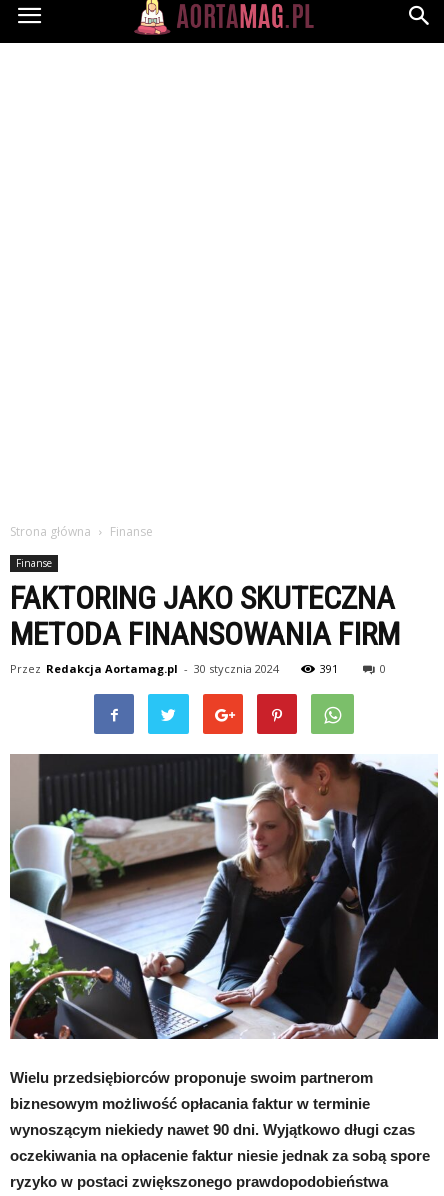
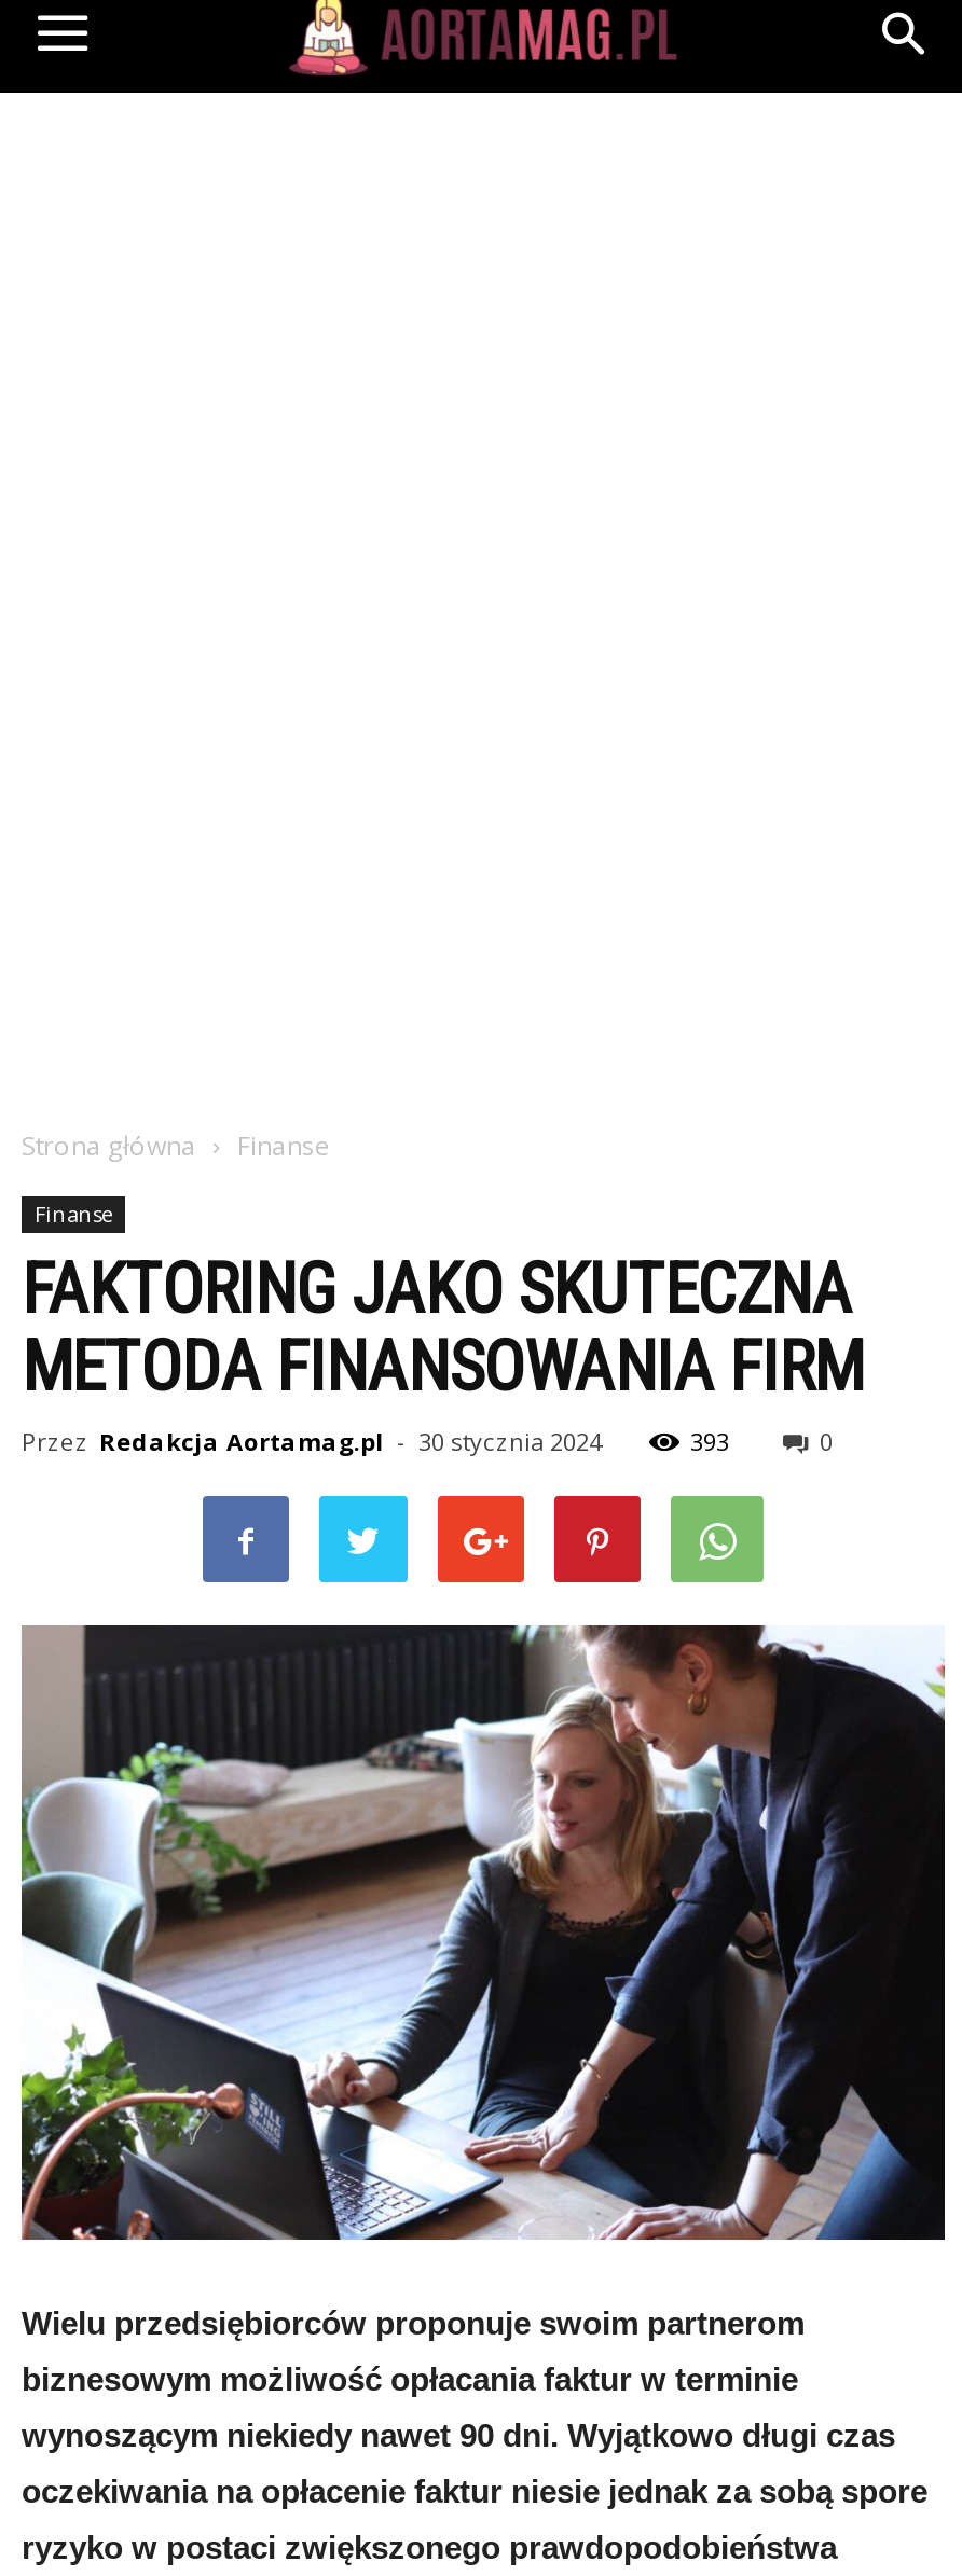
[320,661,338,676] 391 -> [690,1425,729,1457] 393

